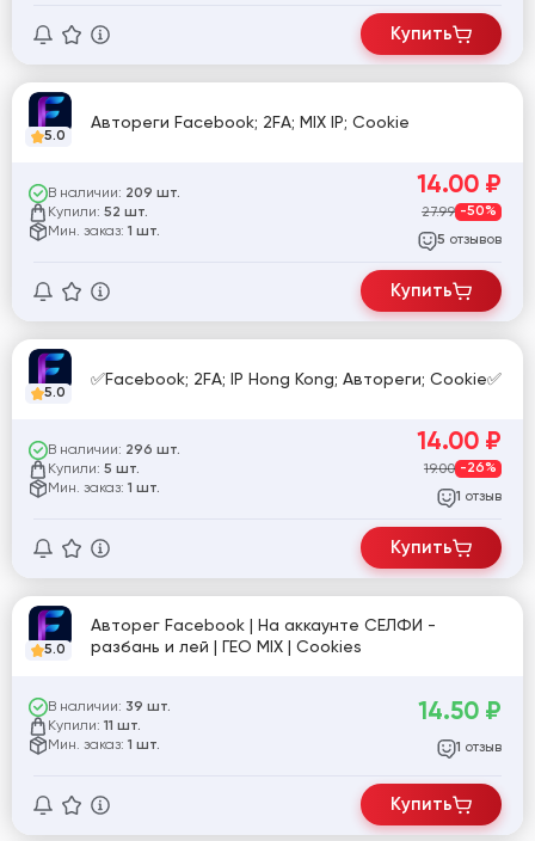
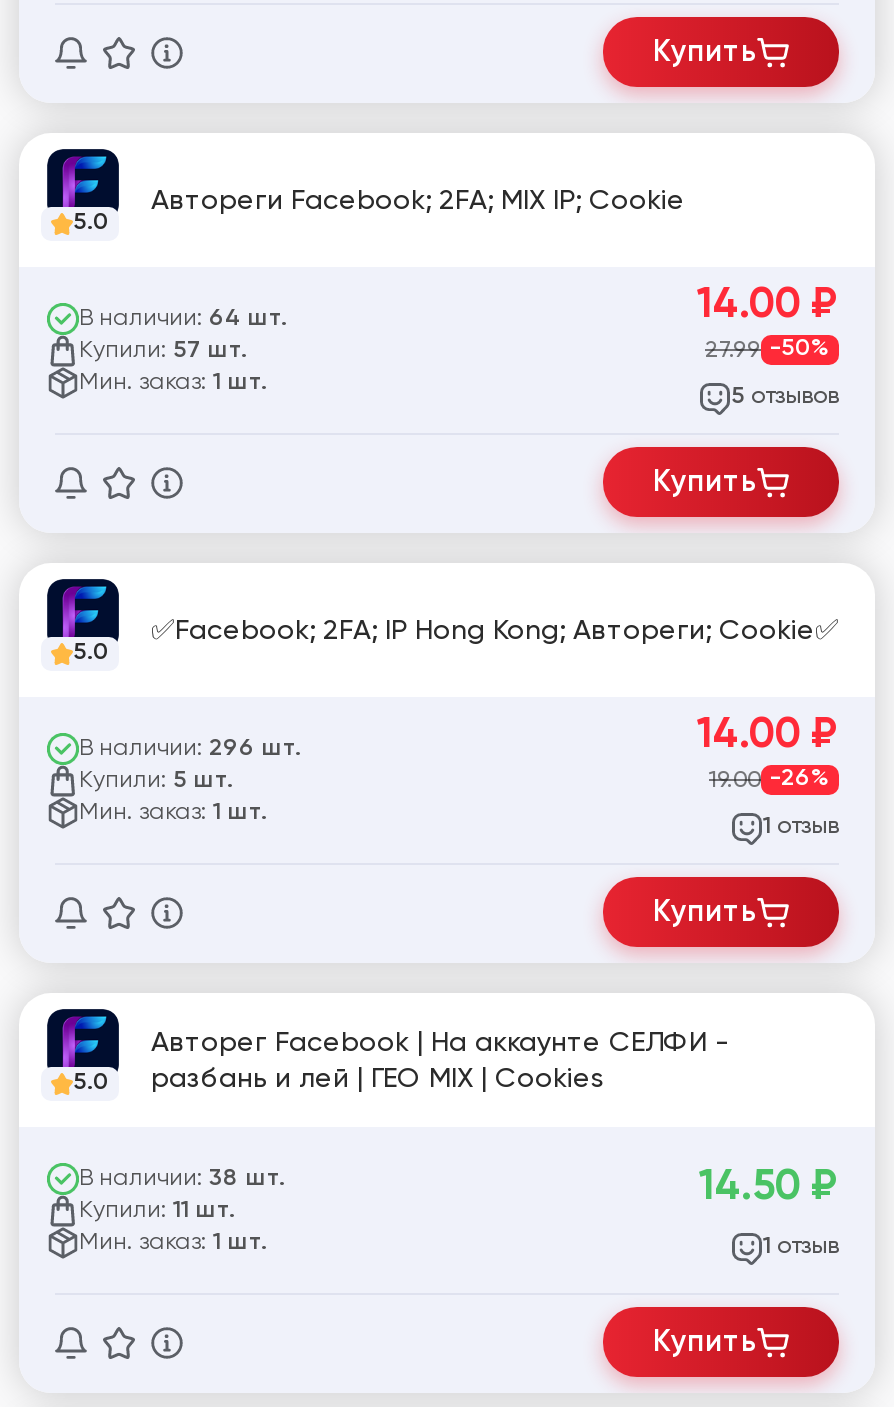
[48,184,180,201] В наличии: 209 шт. -> [79,304,287,332] В наличии: 64 шт.
[48,203,148,220] Купили: 52 шт. -> [79,336,247,364] Купили: 57 шт.
[48,698,171,715] В наличии: 39 шт. -> [79,1164,285,1192] В наличии: 38 шт.

